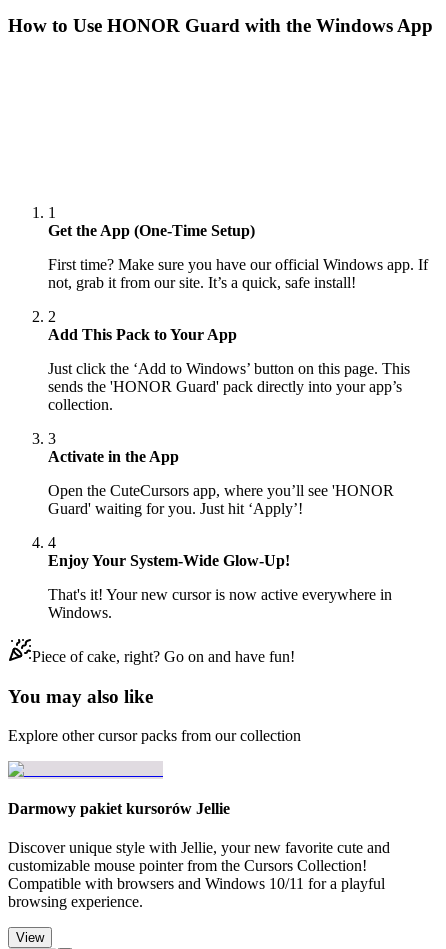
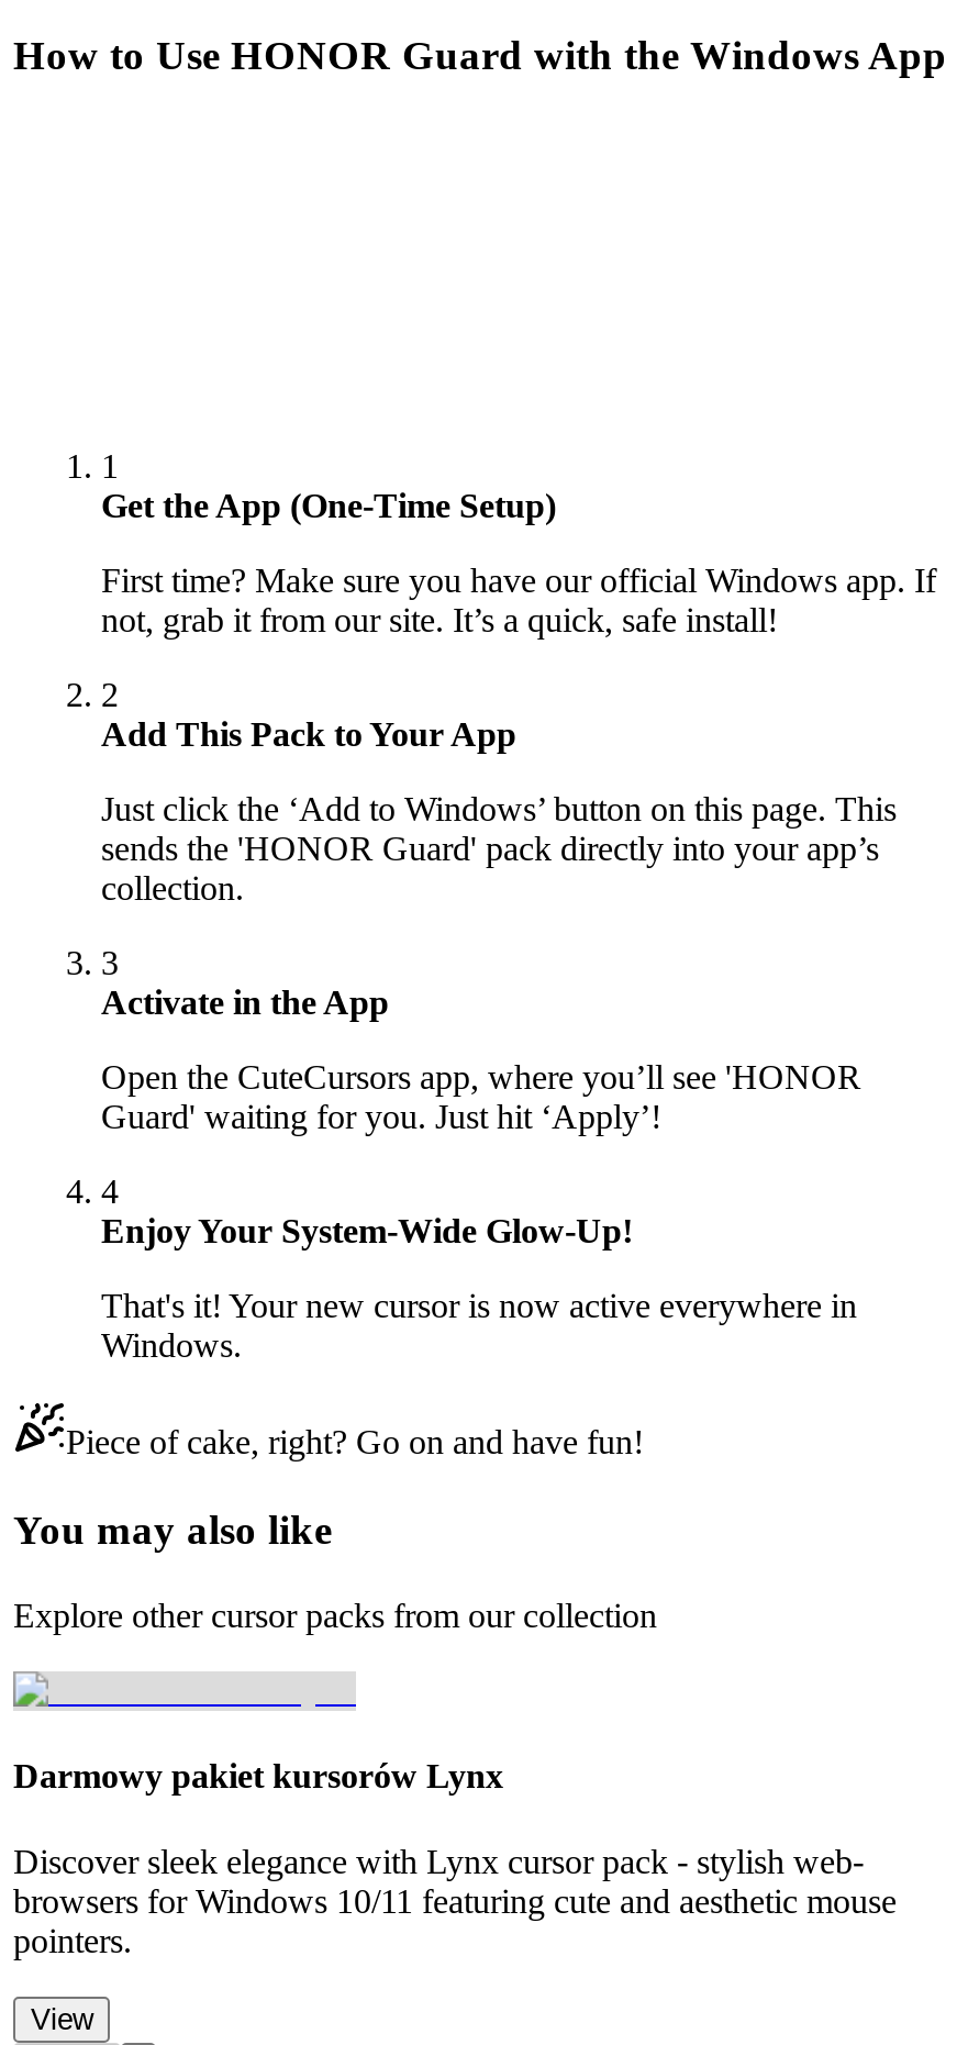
[8,800,230,817] Darmowy pakiet kursorów Jellie -> [13,1757,503,1794] Darmowy pakiet kursorów Lynx
[8,839,390,910] Discover unique style with Jellie, your new favorite cute and | customizable mouse pointer from the Cursors Collection! | Compatible with browsers and Windows 10/11 for a playful | browsing experience. -> [13,1843,897,1960] Discover sleek elegance with Lynx cursor pack - stylish web- | browsers for Windows 10/11 featuring cute and aesthetic mouse | pointers.

